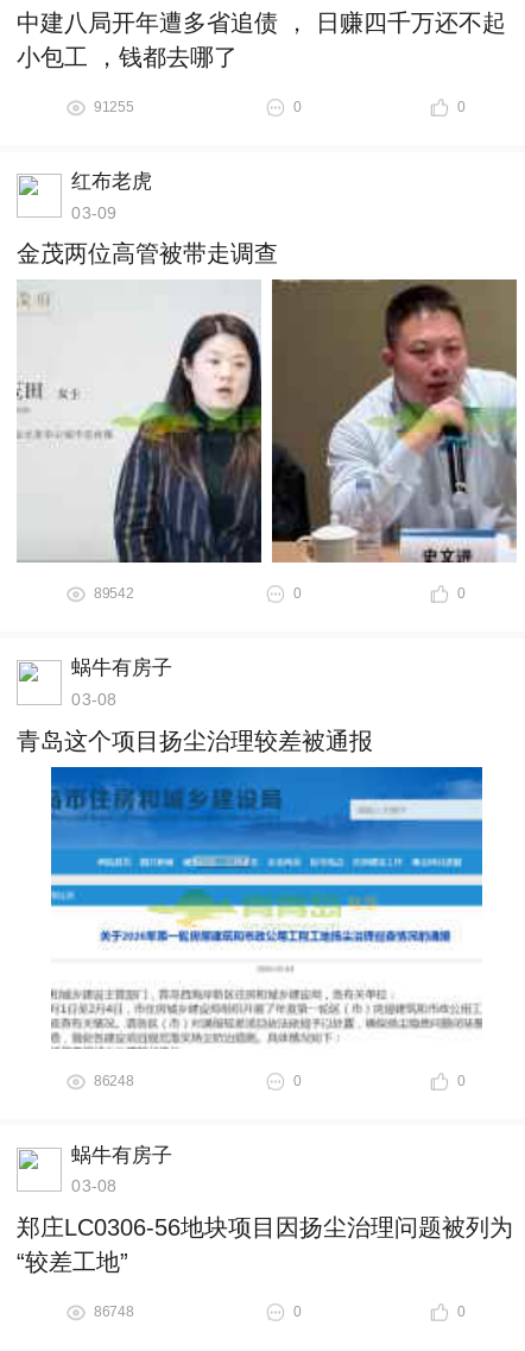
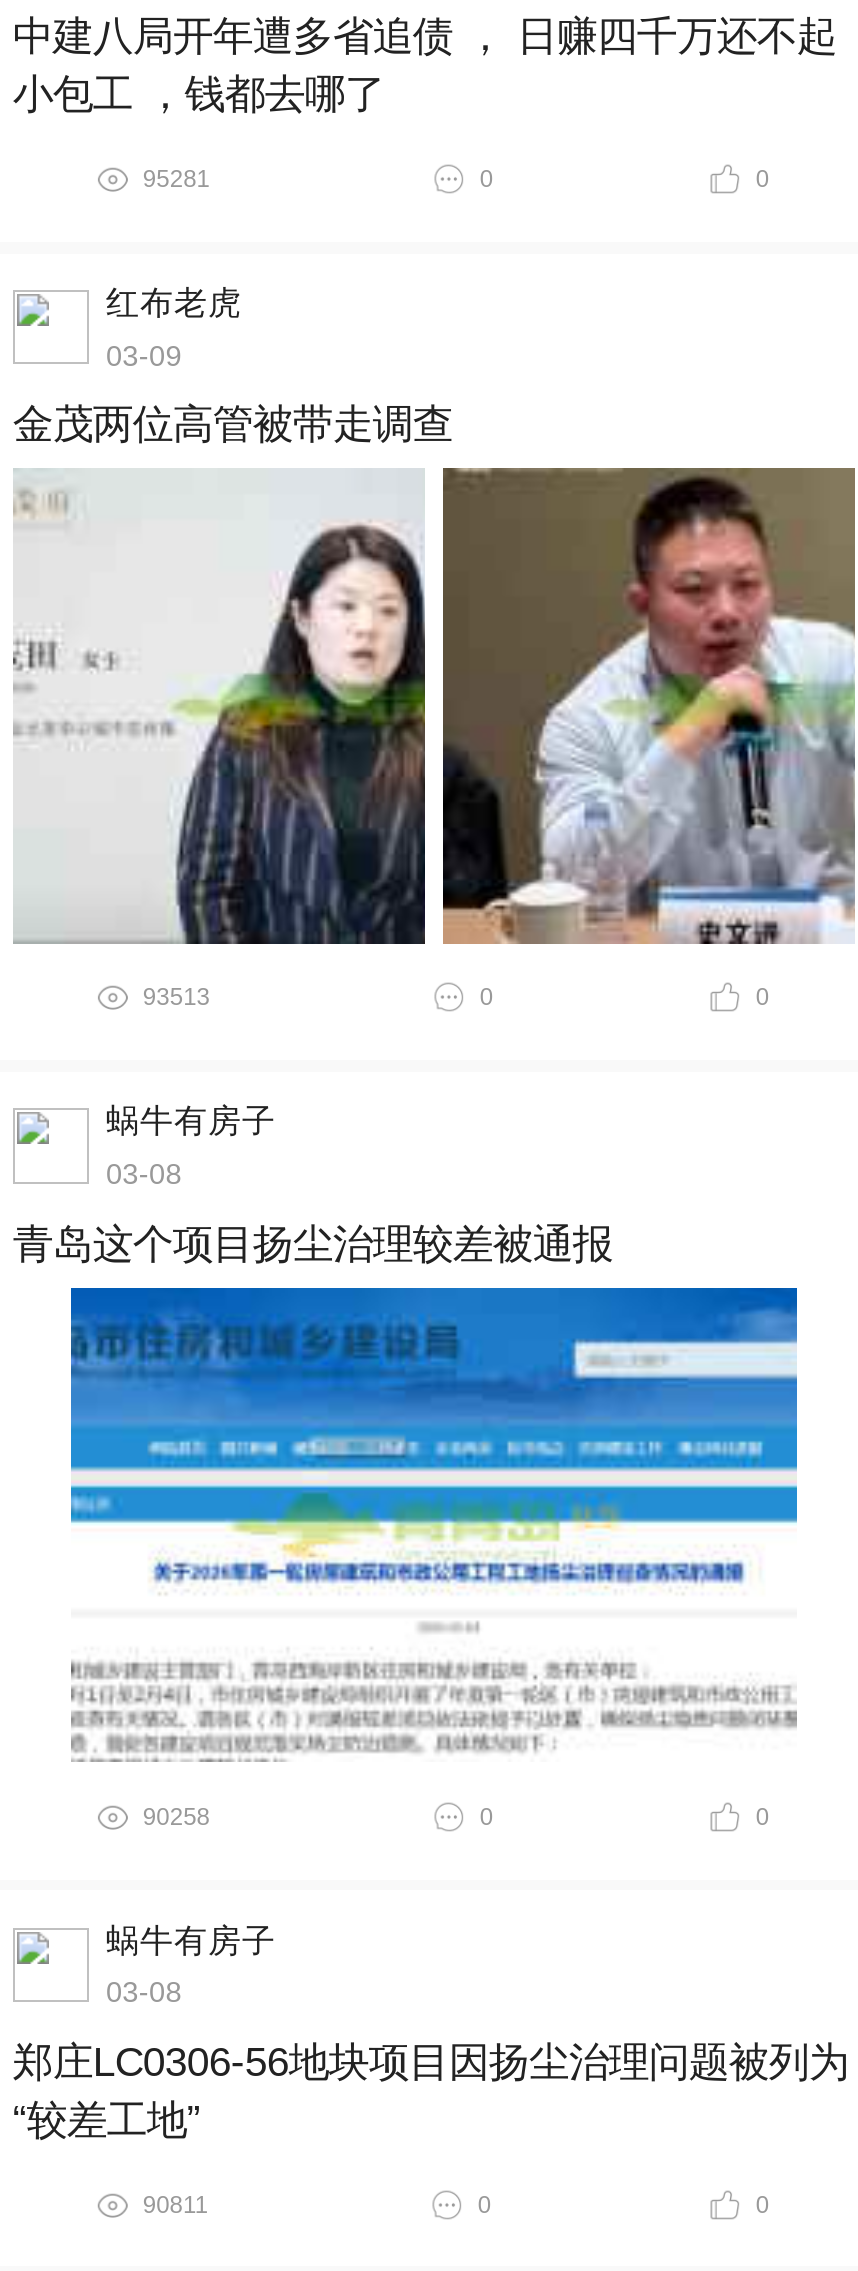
[94,99,134,115] 91255 -> [143,165,210,192] 95281
[94,586,134,602] 89542 -> [143,984,210,1011] 93513
[94,1073,134,1089] 86248 -> [143,1803,210,1830] 90258
[94,1304,134,1320] 86748 -> [143,2191,208,2217] 90811

